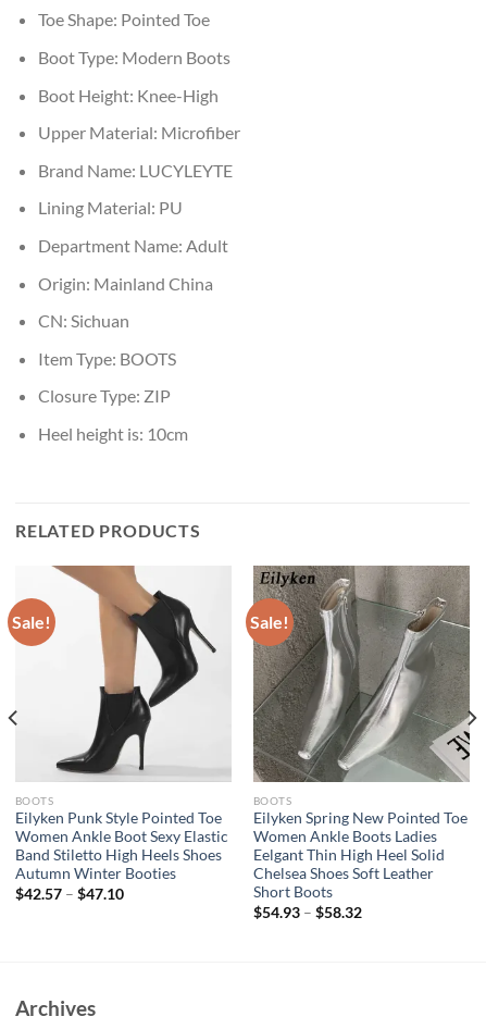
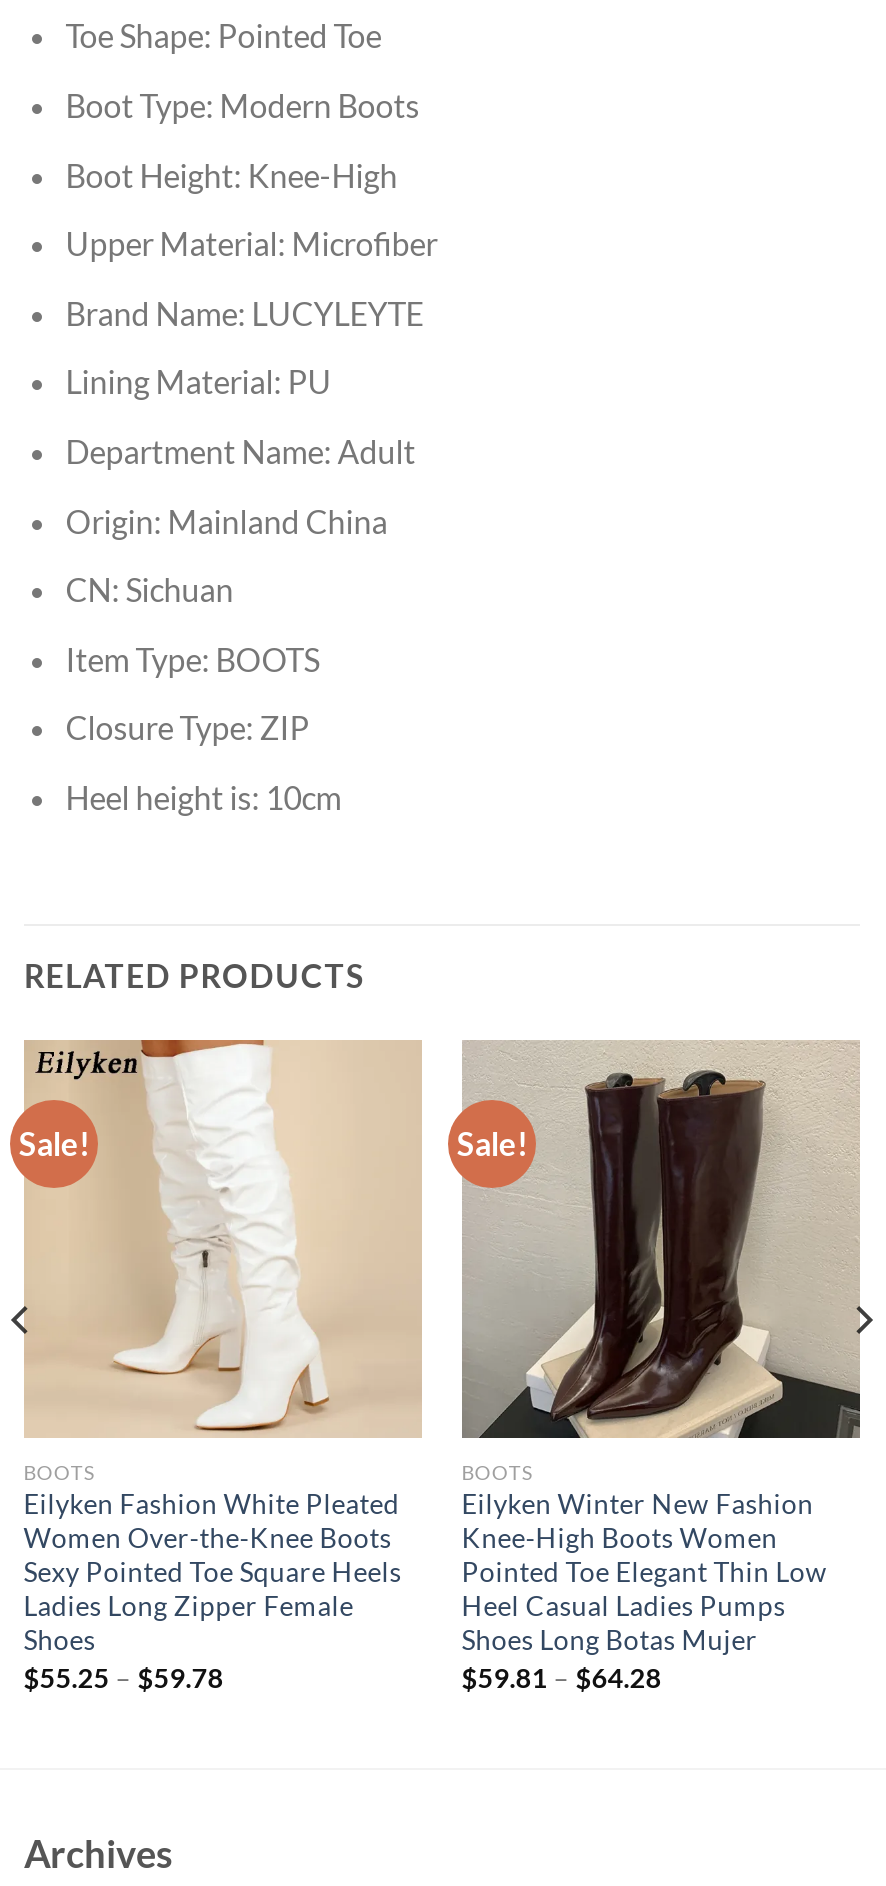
[15,566,230,903] [image] | Eilyken Punk Style Pointed Toe | Women Ankle Boot Sexy Elastic | Band Stiletto High Heels Shoes | Autumn Winter Booties | $42.57 – $47.10 -> [24,1038,422,1694] [image] | Eilyken Fashion White Pleated | Women Over-the-Knee Boots | Sexy Pointed Toe Square Heels | Ladies Long Zipper Female | Shoes | $55.25 – $59.78
[253,566,470,921] [image] | Eilyken Spring New Pointed Toe | Women Ankle Boots Ladies | Eelgant Thin High Heel Solid | Chelsea Shoes Soft Leather | Short Boots | $54.93 – $58.32 -> [462,1042,860,1694] [image] | Eilyken Winter New Fashion | Knee-High Boots Women | Pointed Toe Elegant Thin Low | Heel Casual Ladies Pumps | Shoes Long Botas Mujer | $59.81 – $64.28

